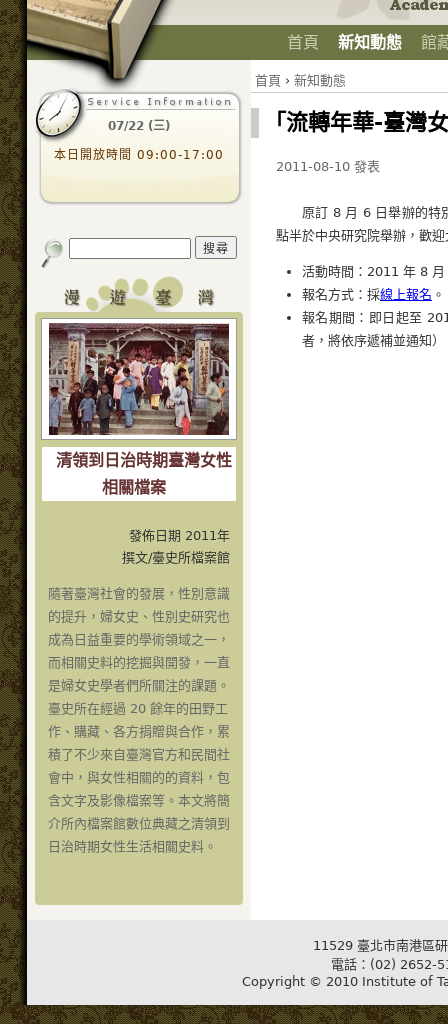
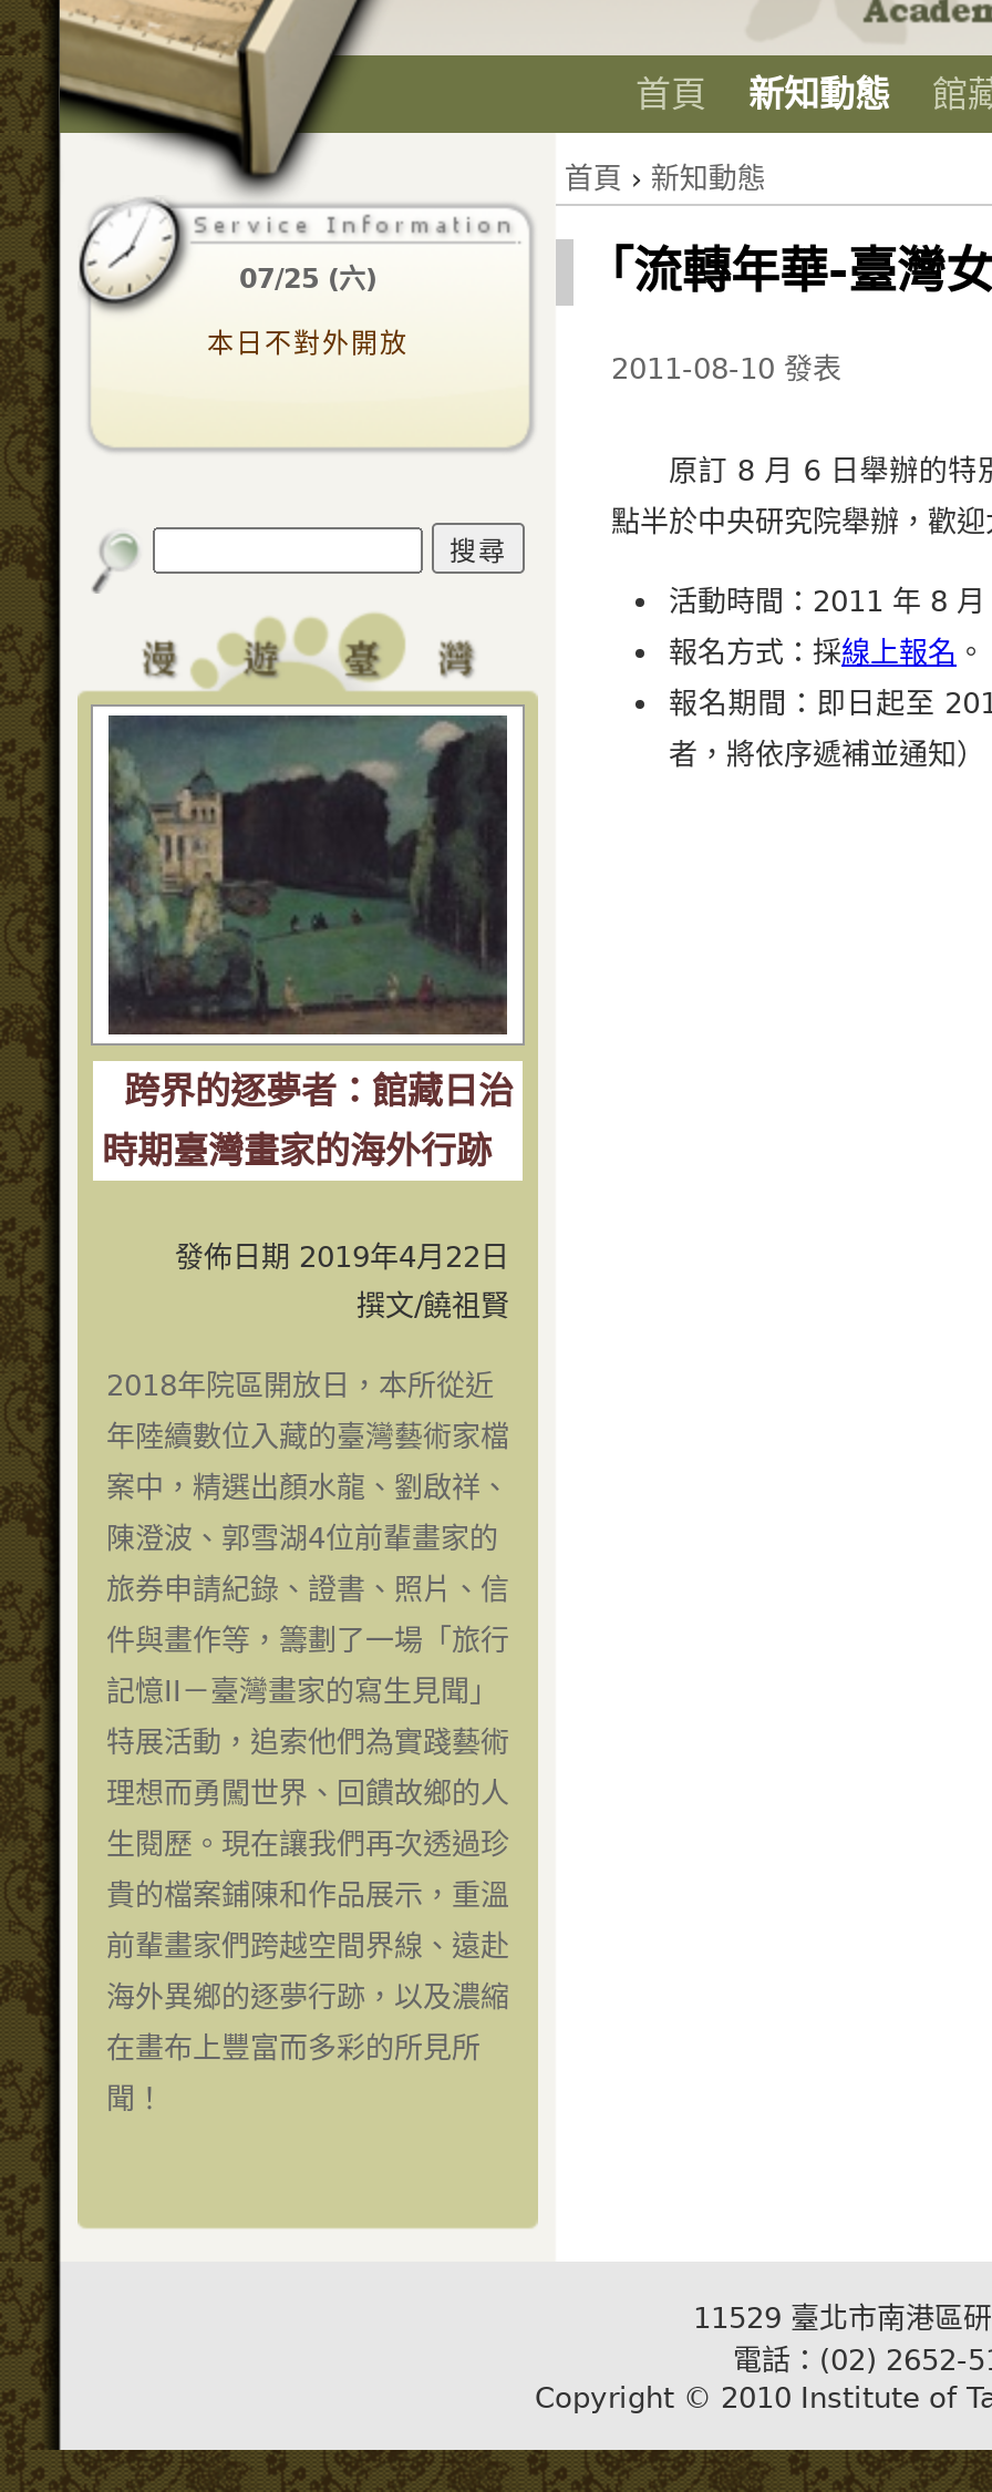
[54,119,224,162] 07/22 (三) | 本日開放時間 09:00-17:00 -> [207,264,409,359] 07/25 (六) | 本日不對外開放
[49,322,229,375] [image] -> [108,713,507,984] [image]
[48,451,232,854] 清領到日治時期臺灣女性 | 相關檔案 | 發佈日期 2011年 | 撰文/臺史所檔案館 | 隨著臺灣社會的發展，性別意識 | 的提升，婦女史、性別史研究也 | 成為日益重要的學術領域之一， | 而相關史料的挖掘與開發，一直 | 是婦女史學者們所關注的課題。 | 臺史所在經過 20 餘年的田野工 | 作、購藏、各方捐贈與合作，累 | 積了不少來自臺灣官方和民間社 | 會中，與女性相關的的資料，包 | 含文字及影像檔案等。本文將簡 | 介所內檔案館數位典藏之清領到 | 日治時期女性生活相關史料。 -> [102,1070,514,2115] 跨界的逐夢者：館藏日治 | 時期臺灣畫家的海外行跡 | 發佈日期 2019年4月22日 | 撰文/饒祖賢 | 2018年院區開放日，本所從近 | 年陸續數位入藏的臺灣藝術家檔 | 案中，精選出顏水龍、劉啟祥、 | 陳澄波、郭雪湖4位前輩畫家的 | 旅券申請紀錄、證書、照片、信 | 件與畫作等，籌劃了一場「旅行 | 記憶II－臺灣畫家的寫生見聞」 | 特展活動，追索他們為實踐藝術 | 理想而勇闖世界、回饋故鄉的人 | 生閱歷。現在讓我們再次透過珍 | 貴的檔案鋪陳和作品展示，重溫 | 前輩畫家們跨越空間界線、遠赴 | 海外異鄉的逐夢行跡，以及濃縮 | 在畫布上豐富而多彩的所見所 | 聞！

